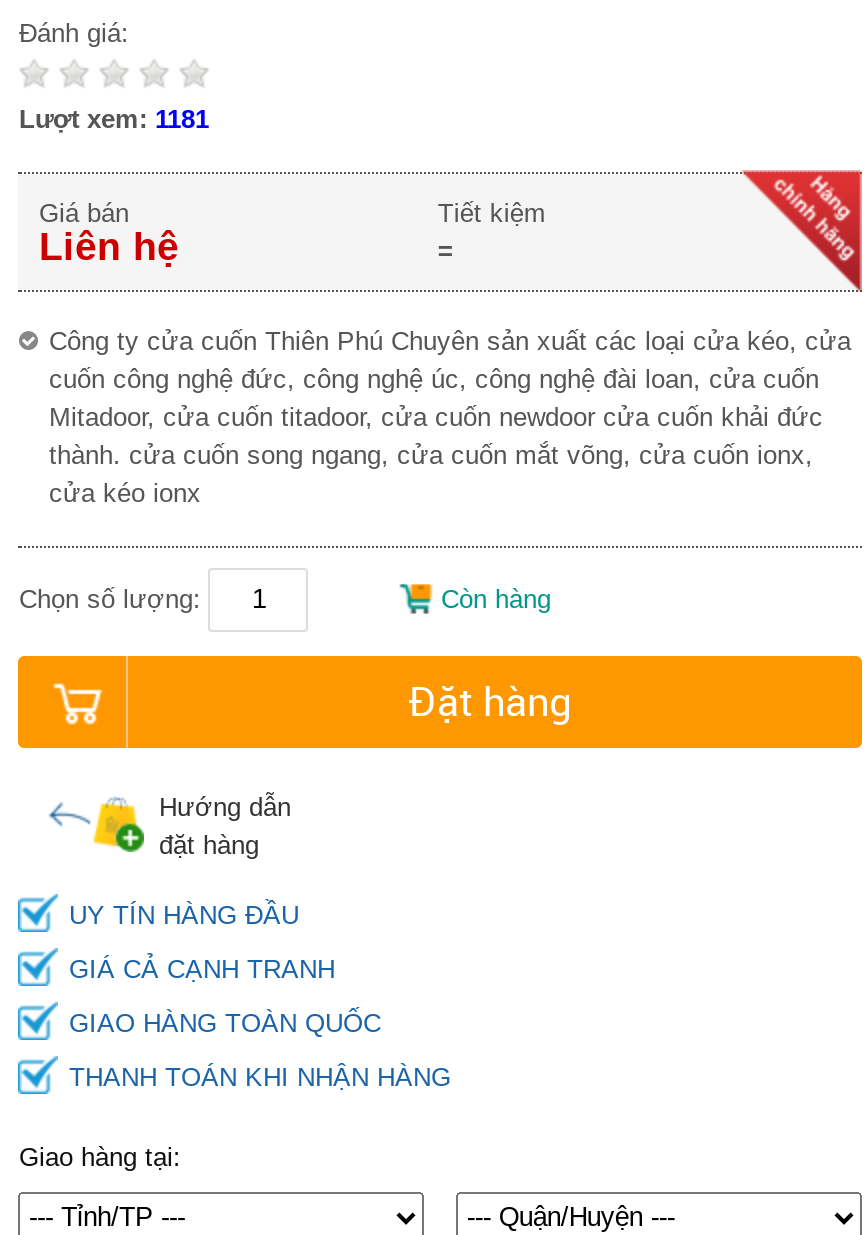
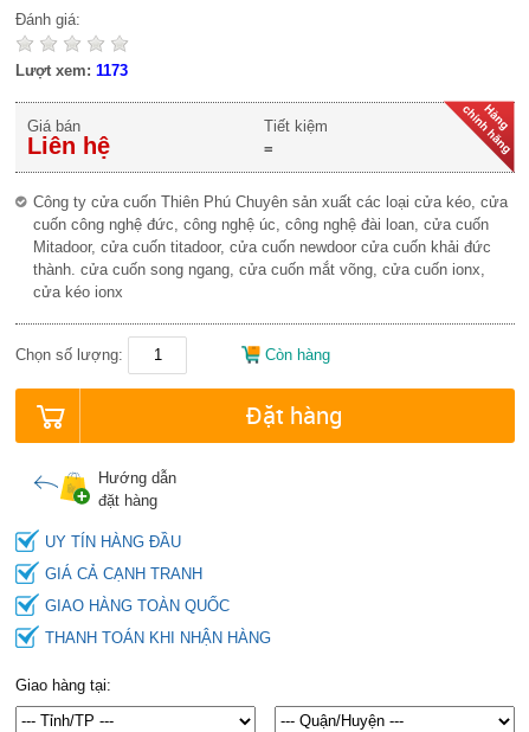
[19,104,209,134] Lượt xem: 1181 -> [16,62,128,79] Lượt xem: 1173

